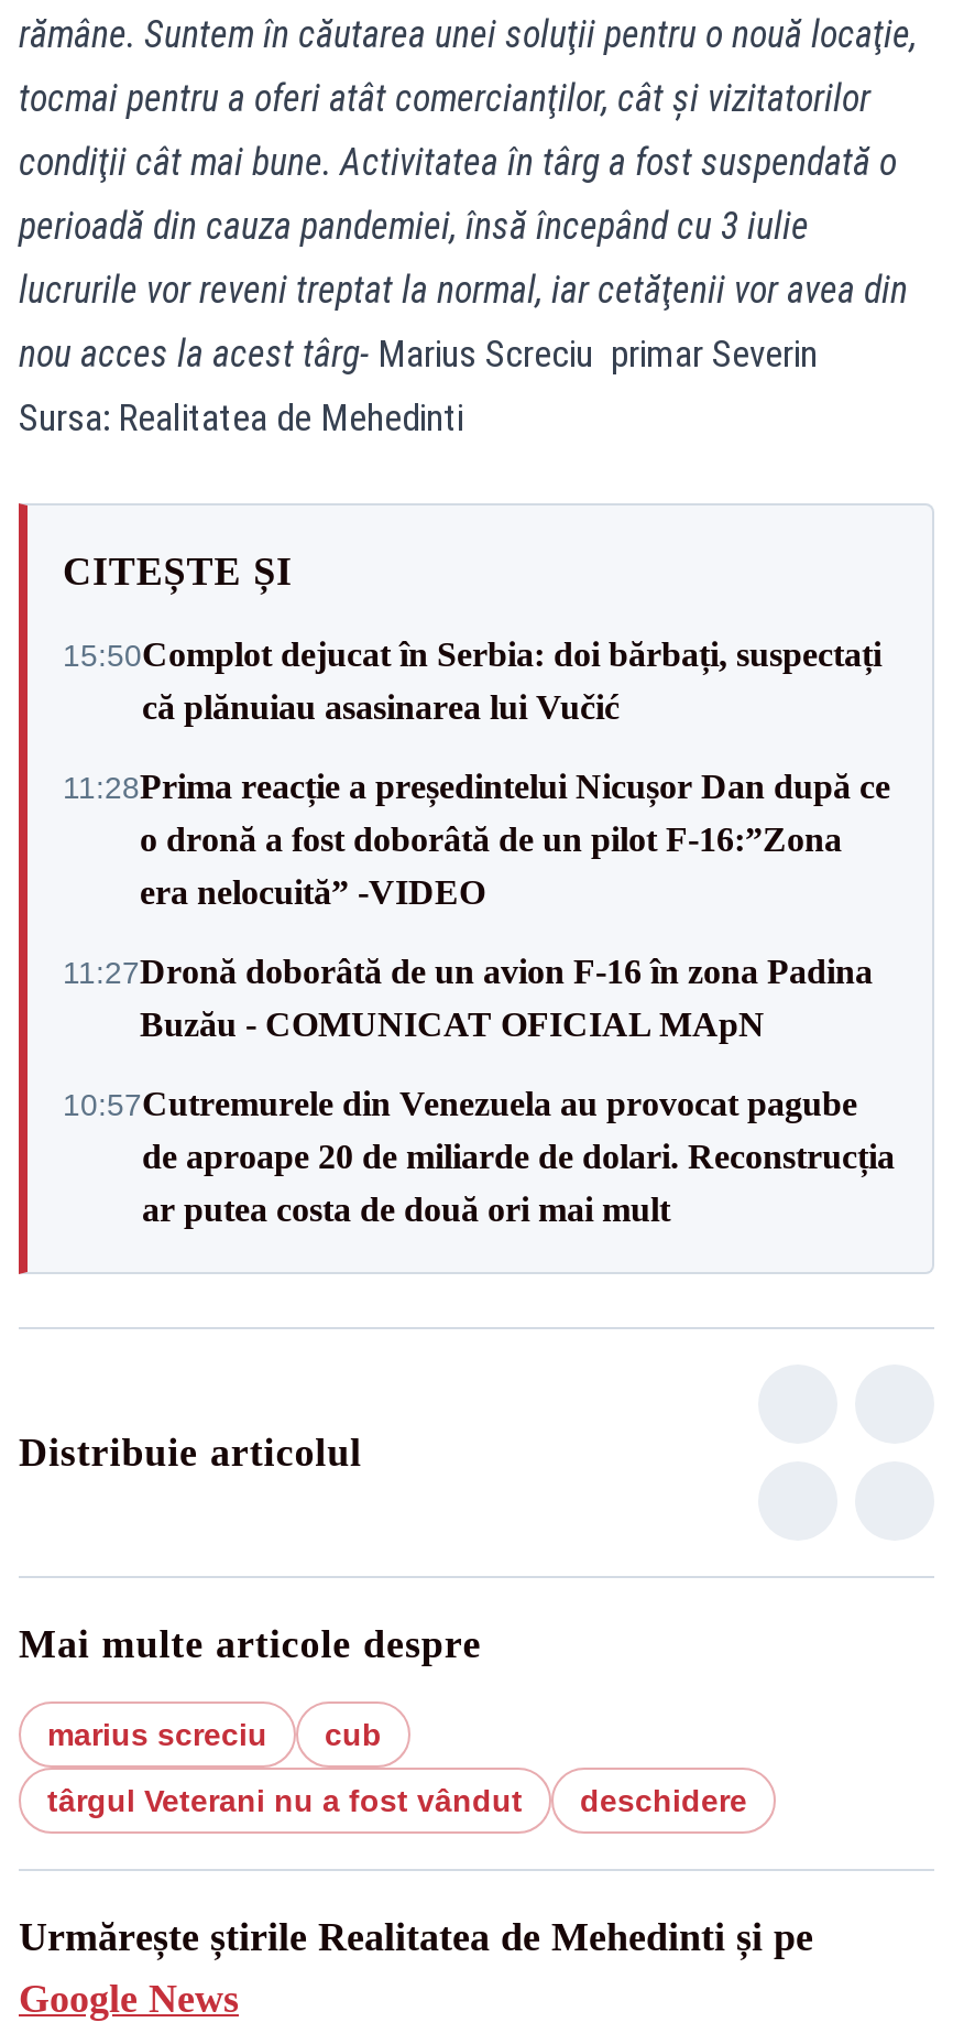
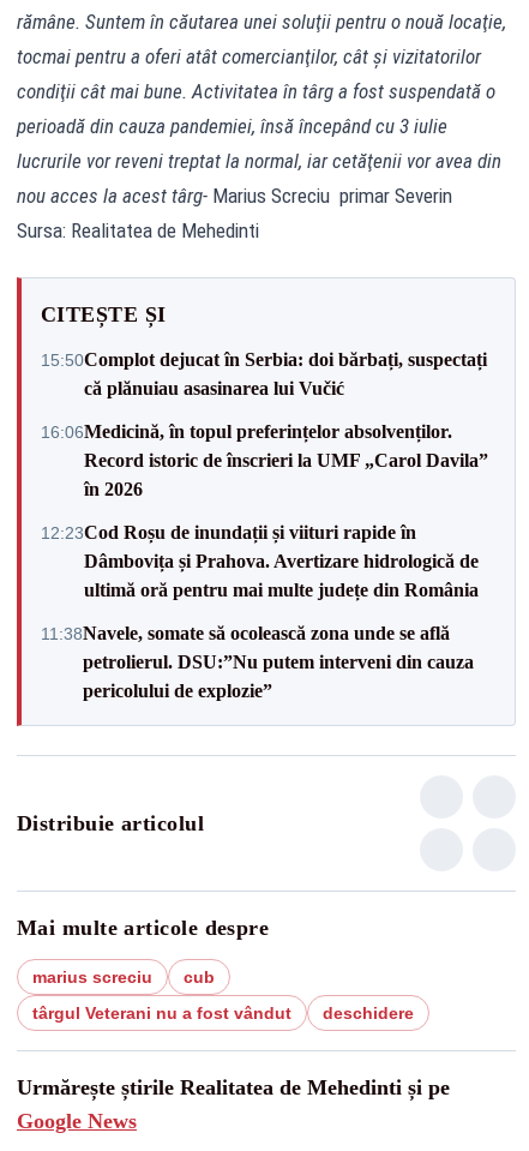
[63,768,890,911] 11:28Prima reacție a președintelui Nicușor Dan după ce | o dronă a fost doborâtă de un pilot F-16:”Zona | era nelocuită” -VIDEO -> [41,421,488,499] 16:06Medicină, în topul preferințelor absolvenților. | Record istoric de înscrieri la UMF „Carol Davila” | în 2026
[63,953,873,1043] 11:27Dronă doborâtă de un avion F‑16 în zona Padina | Buzău - COMUNICAT OFICIAL MApN -> [41,521,479,600] 12:23Cod Roșu de inundații și viituri rapide în | Dâmbovița și Prahova. Avertizare hidrologică de | ultimă oră pentru mai multe județe din România
[63,1085,895,1228] 10:57Cutremurele din Venezuela au provocat pagube | de aproape 20 de miliarde de dolari. Reconstrucția | ar putea costa de două ori mai mult -> [41,622,474,700] 11:38Navele, somate să ocolească zona unde se află | petrolierul. DSU:”Nu putem interveni din cauza | pericolului de explozie”

